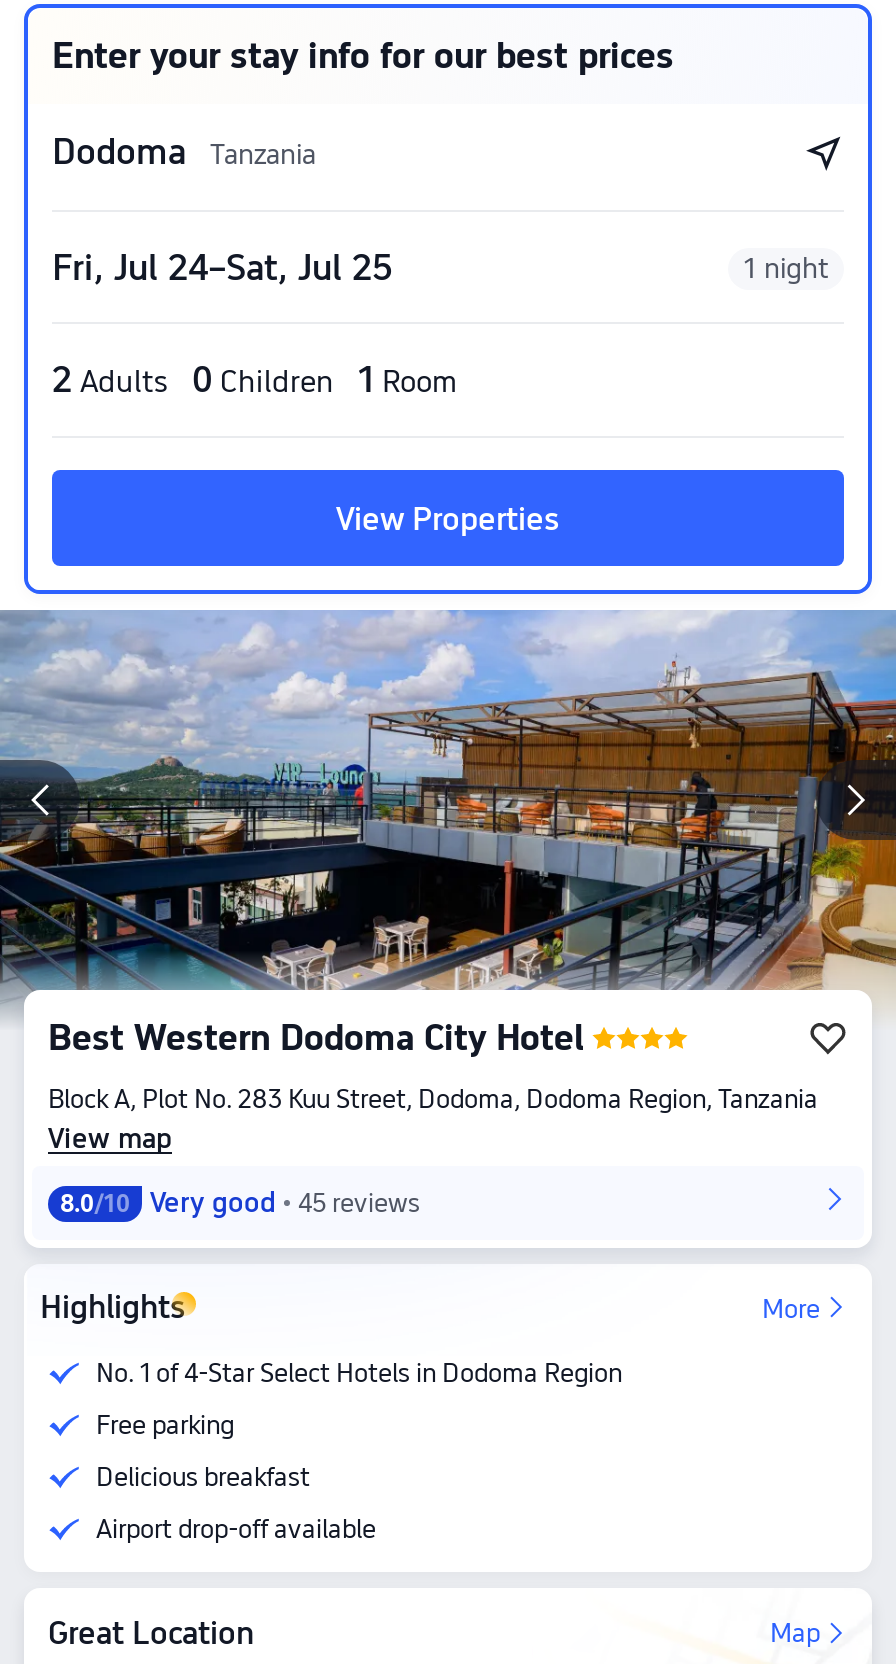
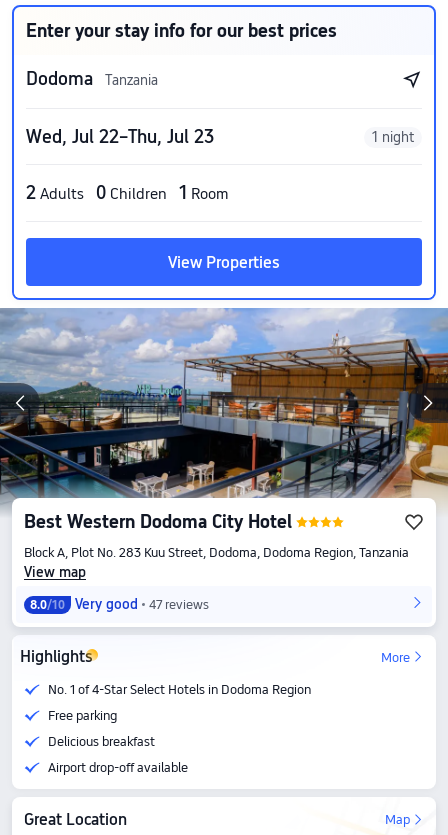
[52,246,392,288] Fri, Jul 24–Sat, Jul 25 -> [26,126,214,147] Wed, Jul 22–Thu, Jul 23
[60,1186,420,1218] 8.0/10 Very good 45 reviews -> [30,596,209,612] 8.0/10 Very good 47 reviews

